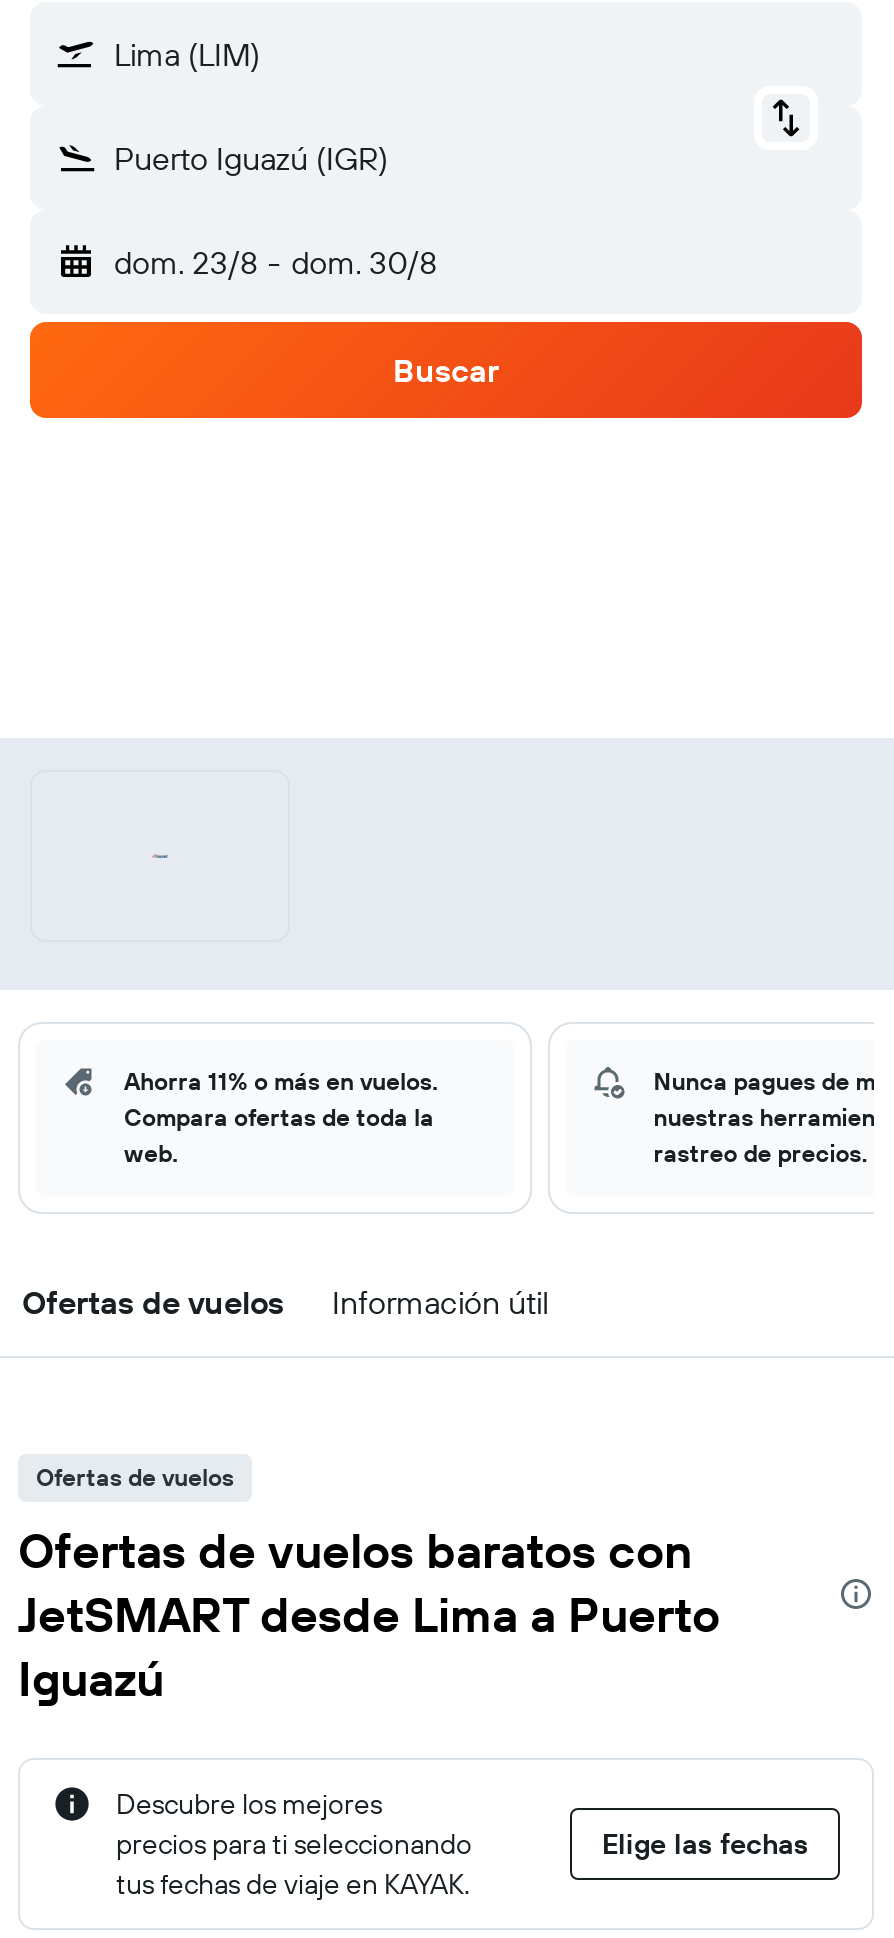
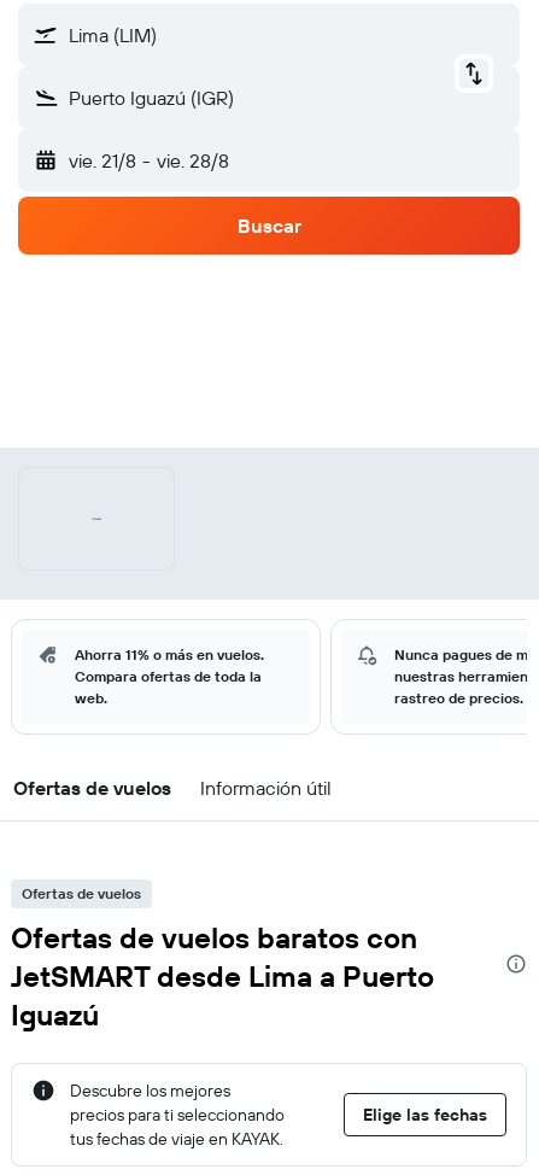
[114,242,437,282] dom. 23/8 - dom. 30/8 -> [69,148,229,173] vie. 21/8 - vie. 28/8

